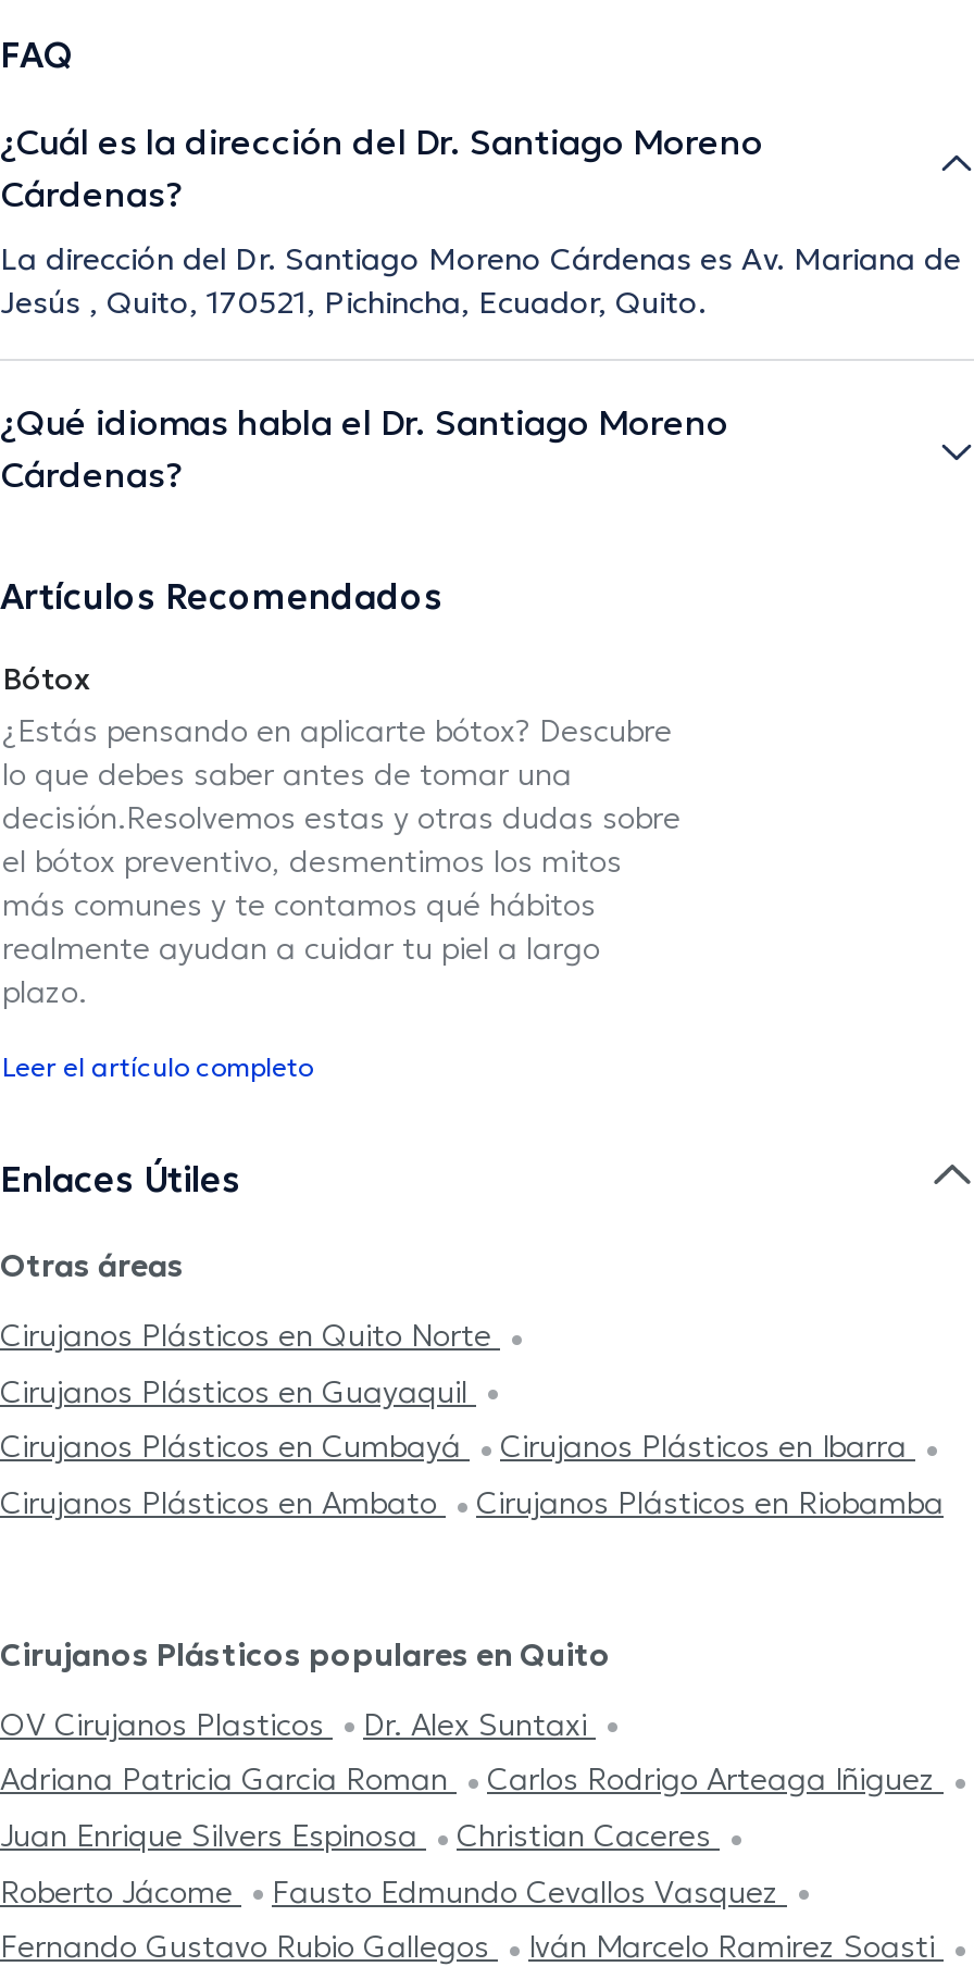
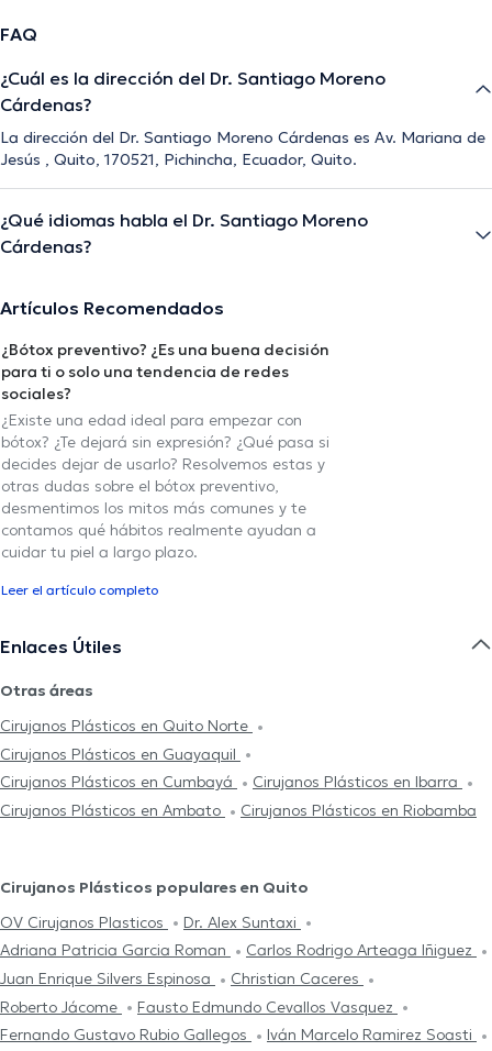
[2,659,680,1012] Bótox | ¿Estás pensando en aplicarte bótox? Descubre | lo que debes saber antes de tomar una | decisión.Resolvemos estas y otras dudas sobre | el bótox preventivo, desmentimos los mitos | más comunes y te contamos qué hábitos | realmente ayudan a cuidar tu piel a largo | plazo. -> [1,340,329,562] ¿Bótox preventivo? ¿Es una buena decisión | para ti o solo una tendencia de redes | sociales? | ¿Existe una edad ideal para empezar con | bótox? ¿Te dejará sin expresión? ¿Qué pasa si | decides dejar de usarlo? Resolvemos estas y | otras dudas sobre el bótox preventivo, | desmentimos los mitos más comunes y te | contamos qué hábitos realmente ayudan a | cuidar tu piel a largo plazo.

